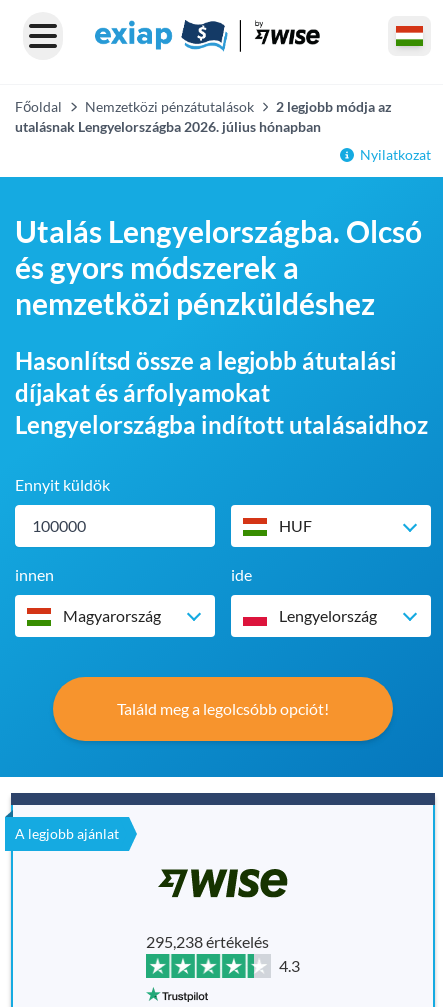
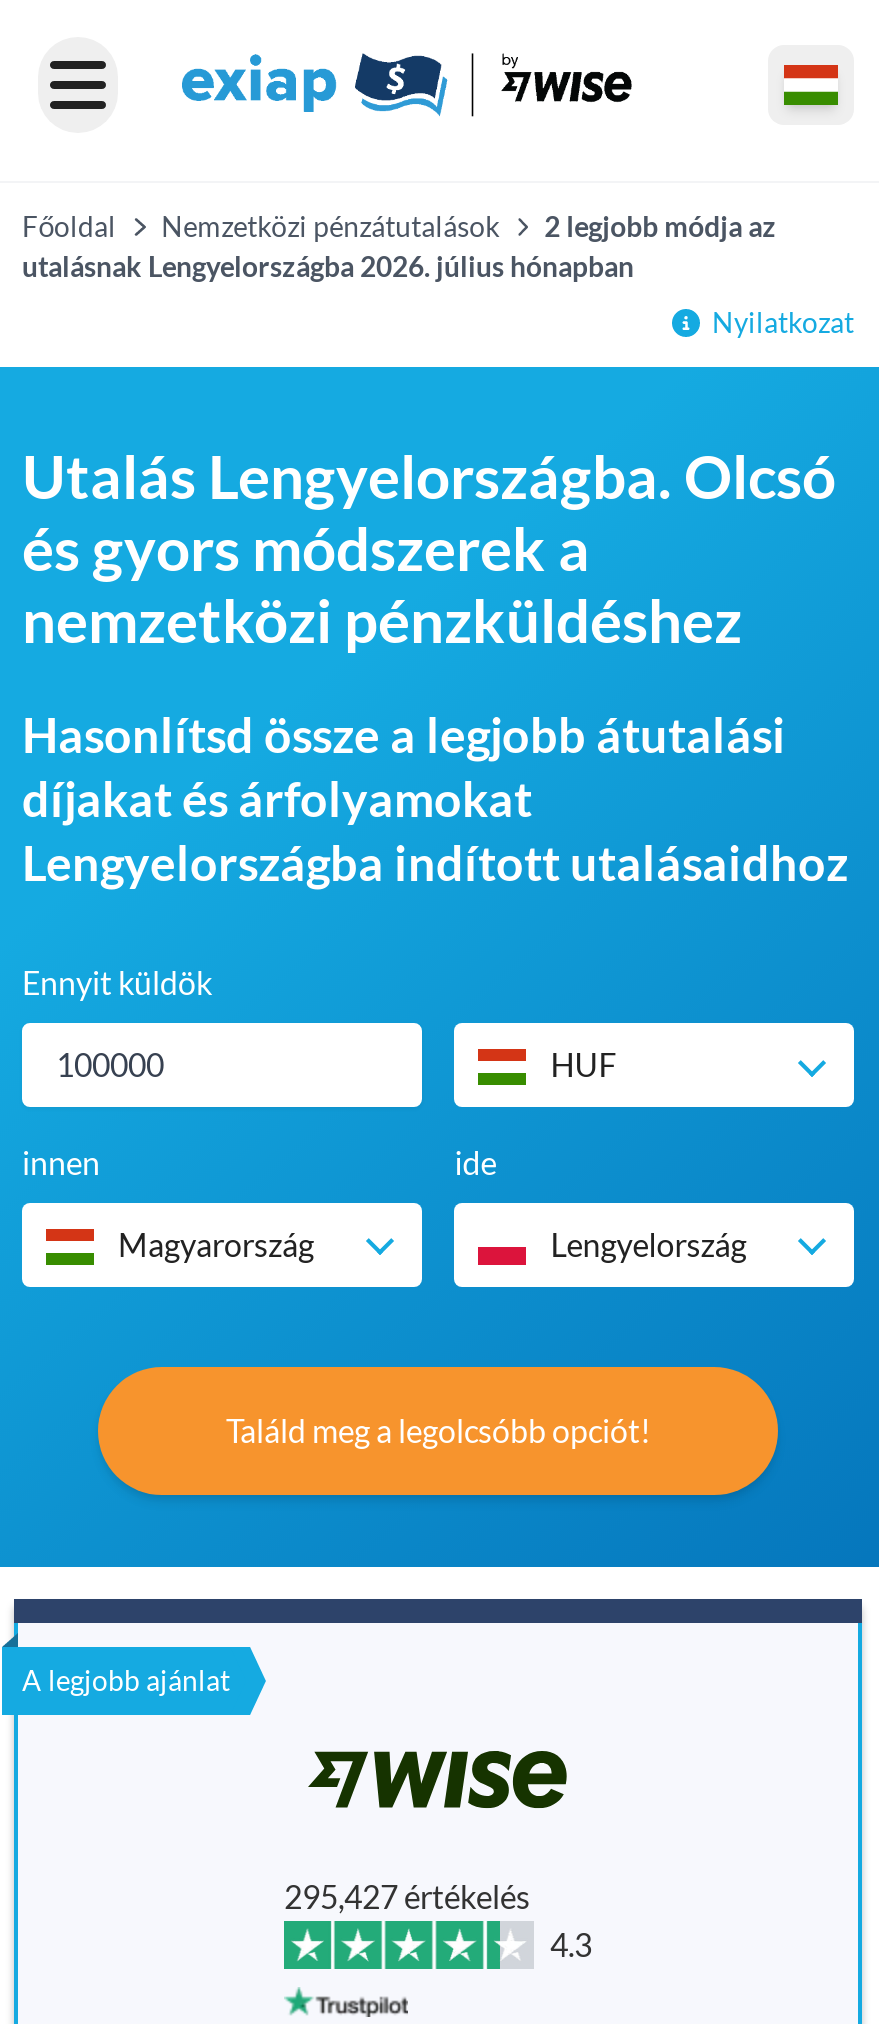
[146,932,269,951] 295,238 értékelés -> [284,1877,530,1915] 295,427 értékelés

